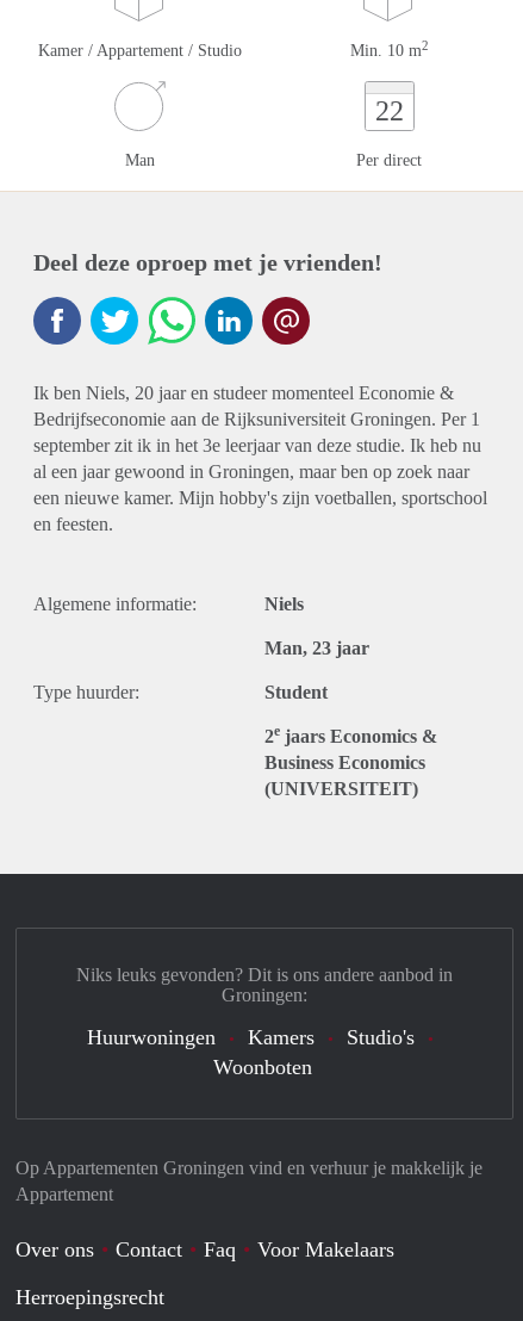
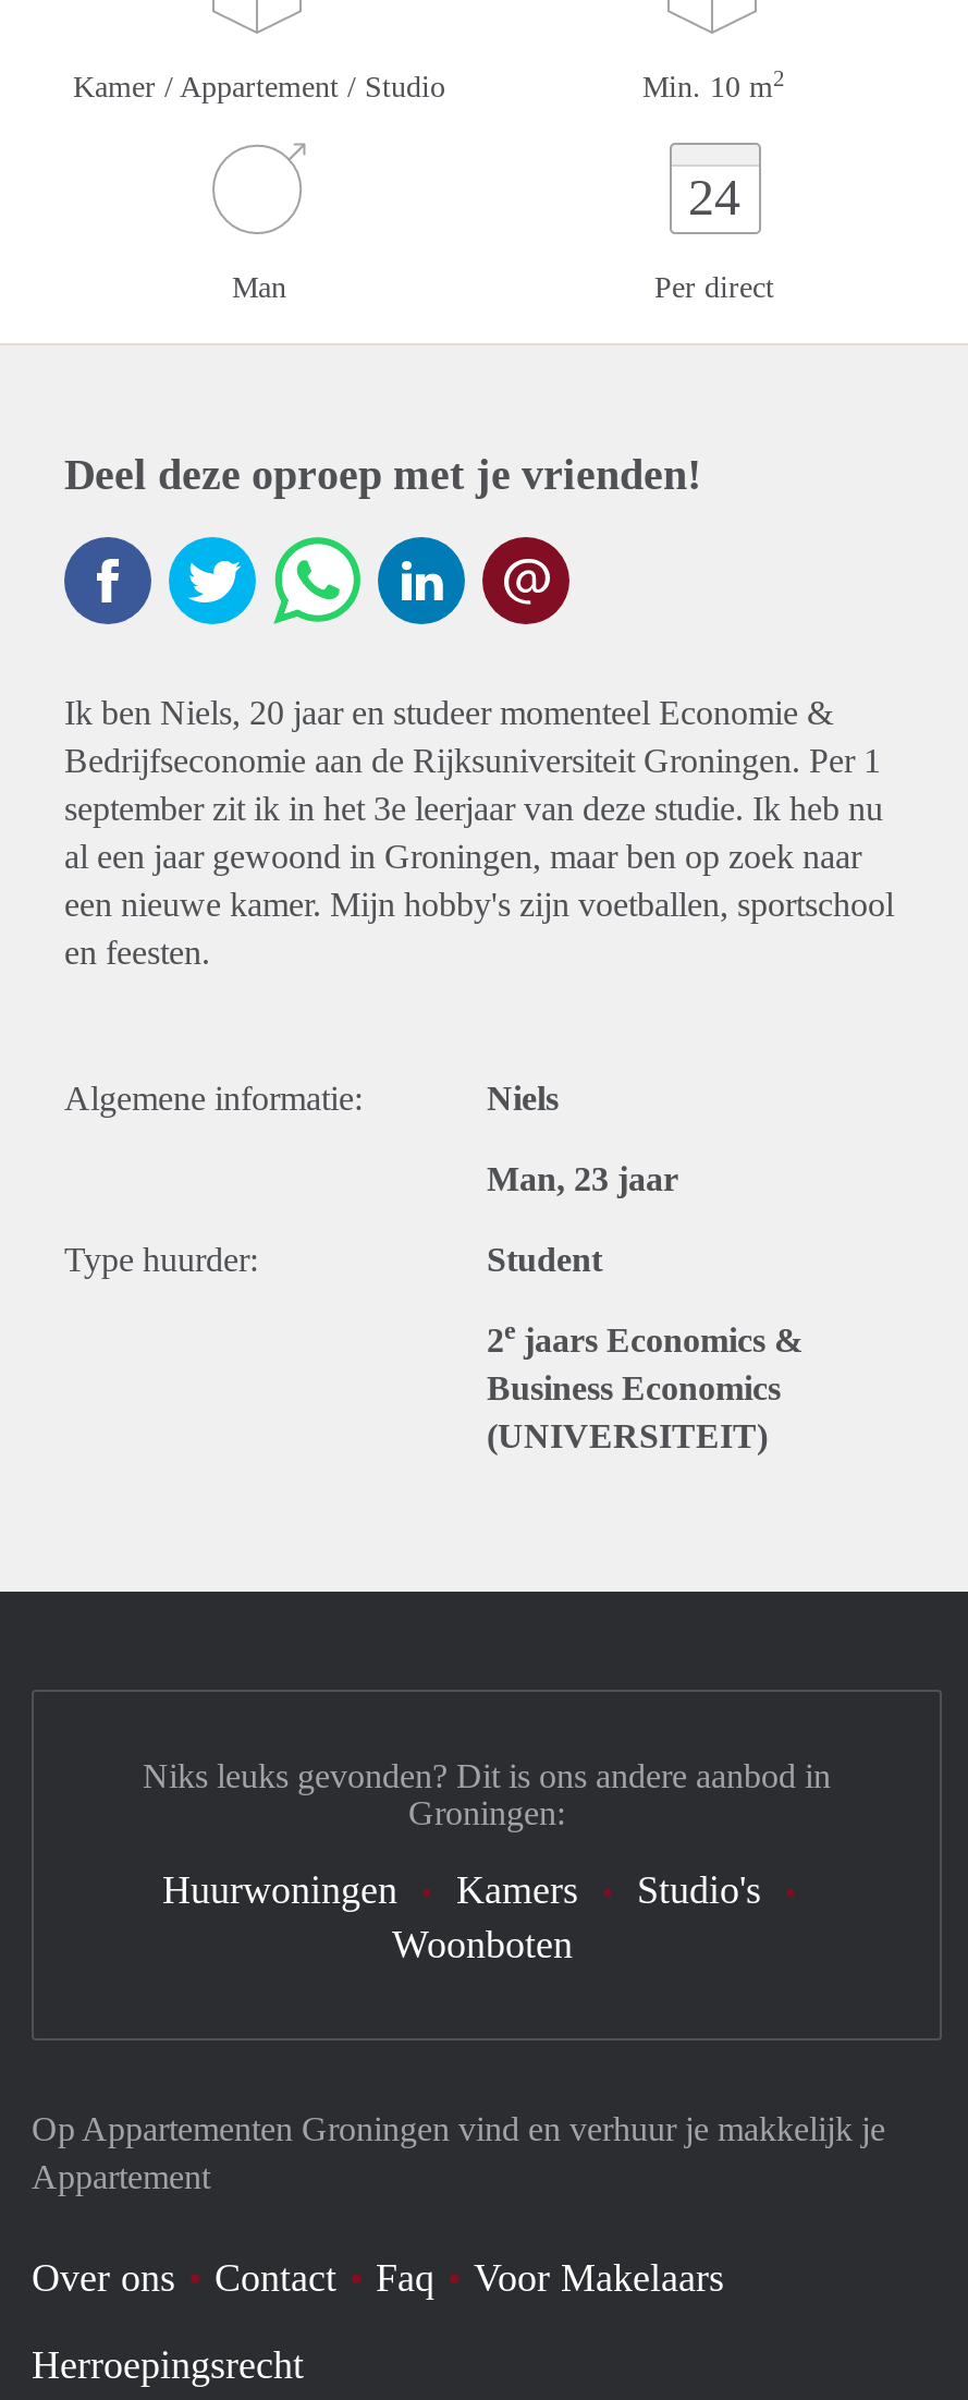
[375,95,403,126] 22 -> [688,169,740,226] 24

